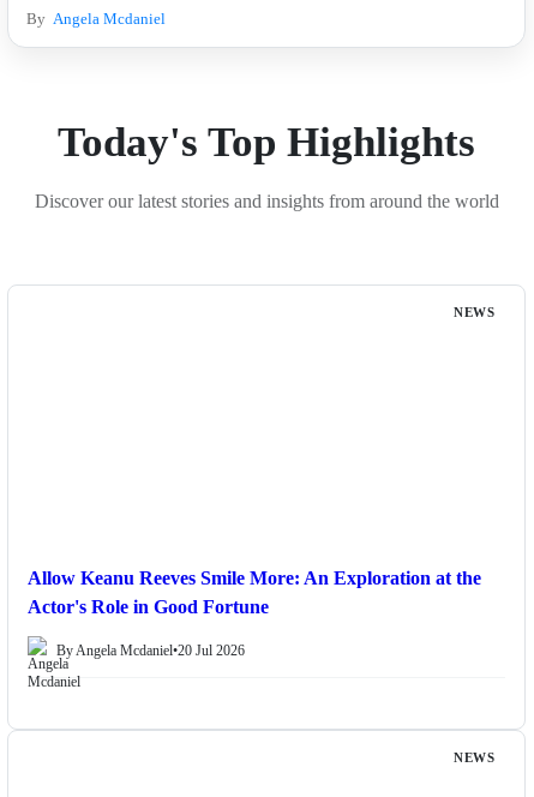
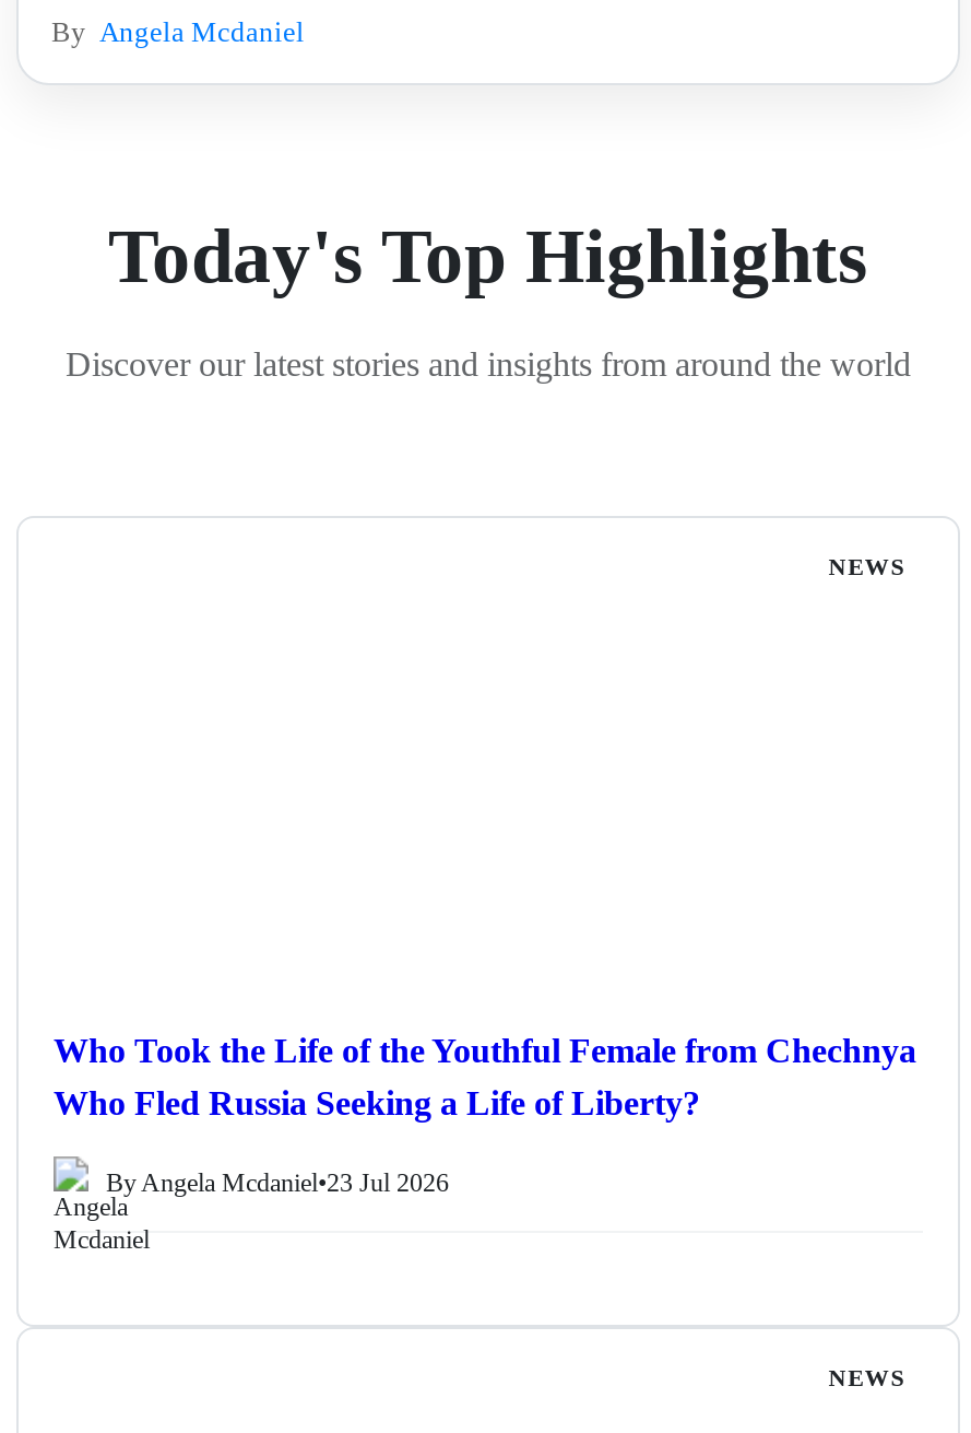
[28,568,481,617] Allow Keanu Reeves Smile More: An Exploration at the | Actor's Role in Good Fortune -> [54,1032,916,1122] Who Took the Life of the Youthful Female from Chechnya | Who Fled Russia Seeking a Life of Liberty?
[56,642,245,659] By Angela Mcdaniel•20 Jul 2026 -> [106,1167,449,1197] By Angela Mcdaniel•23 Jul 2026

